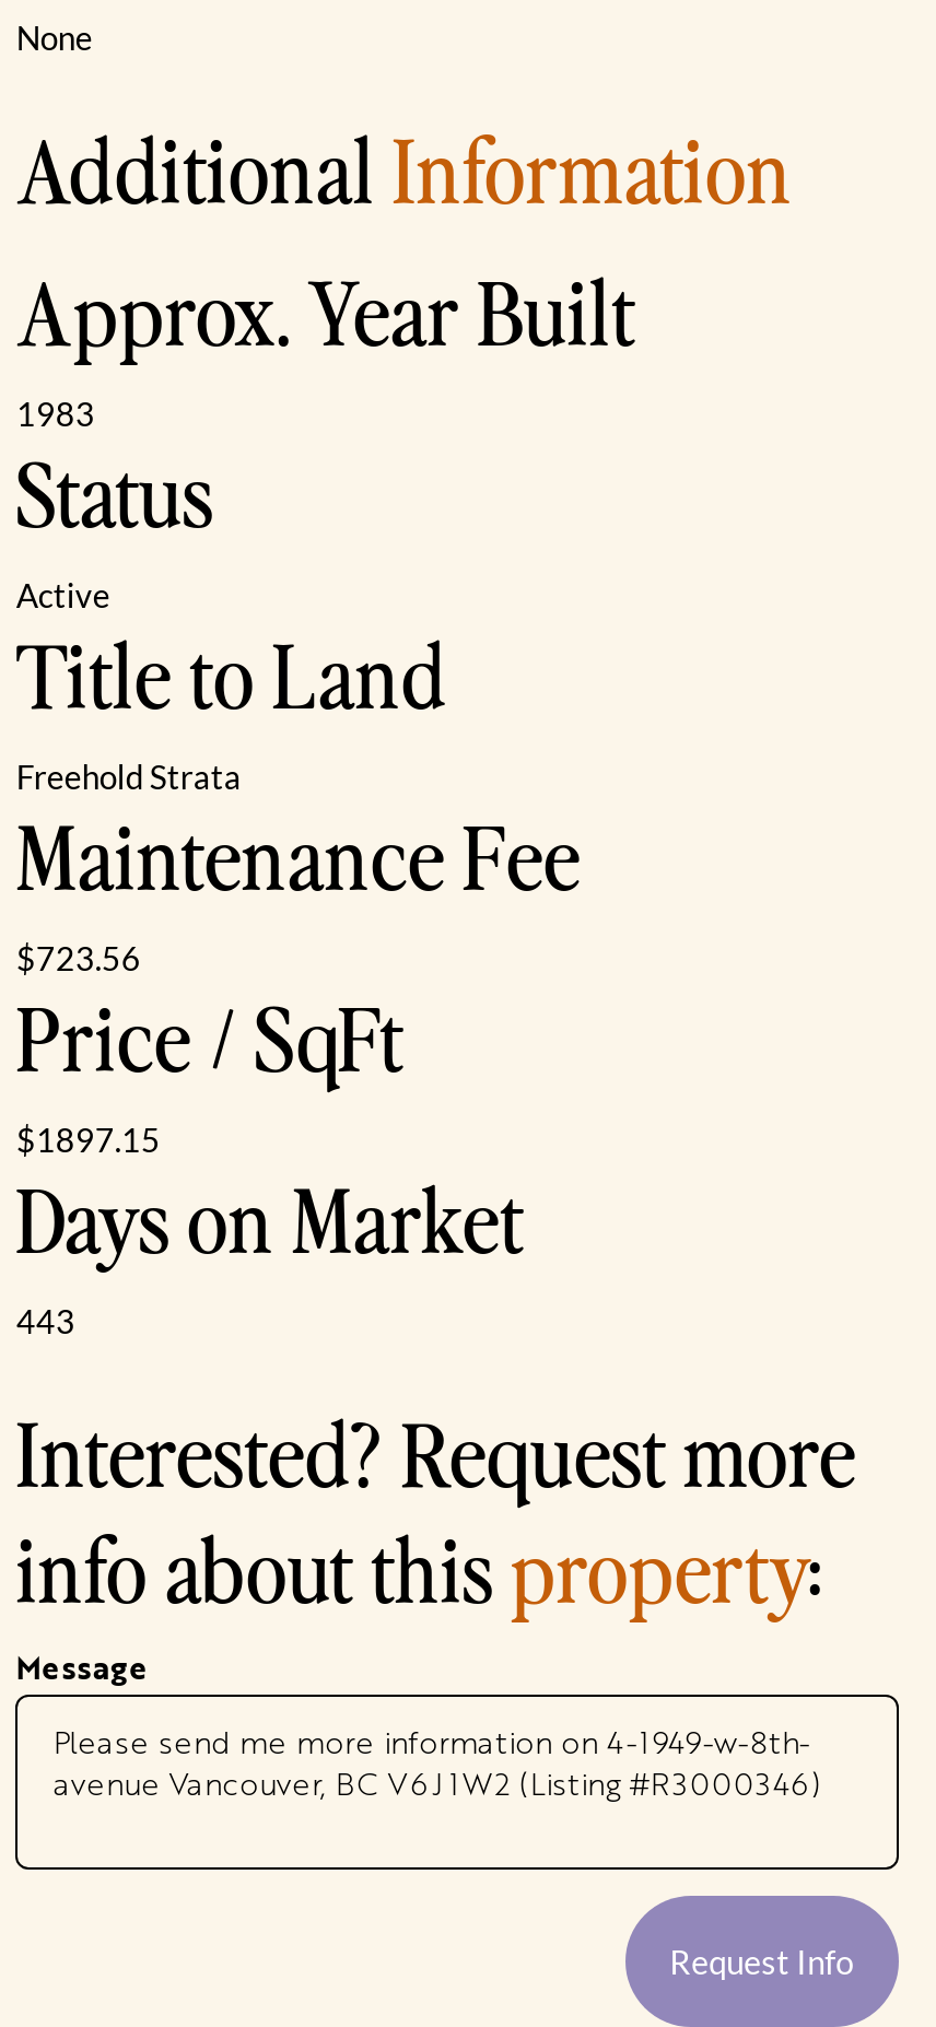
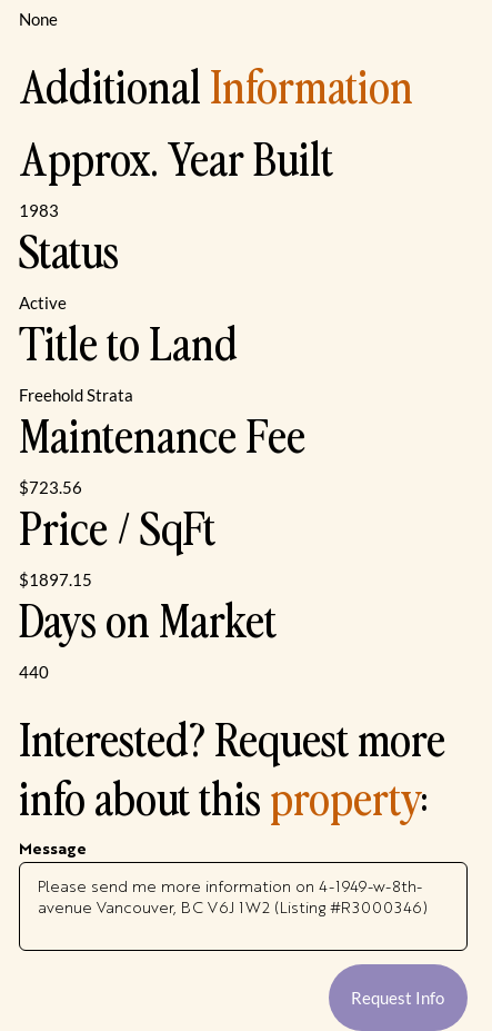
[16,1301,75,1340] 443 -> [19,662,49,682] 440

